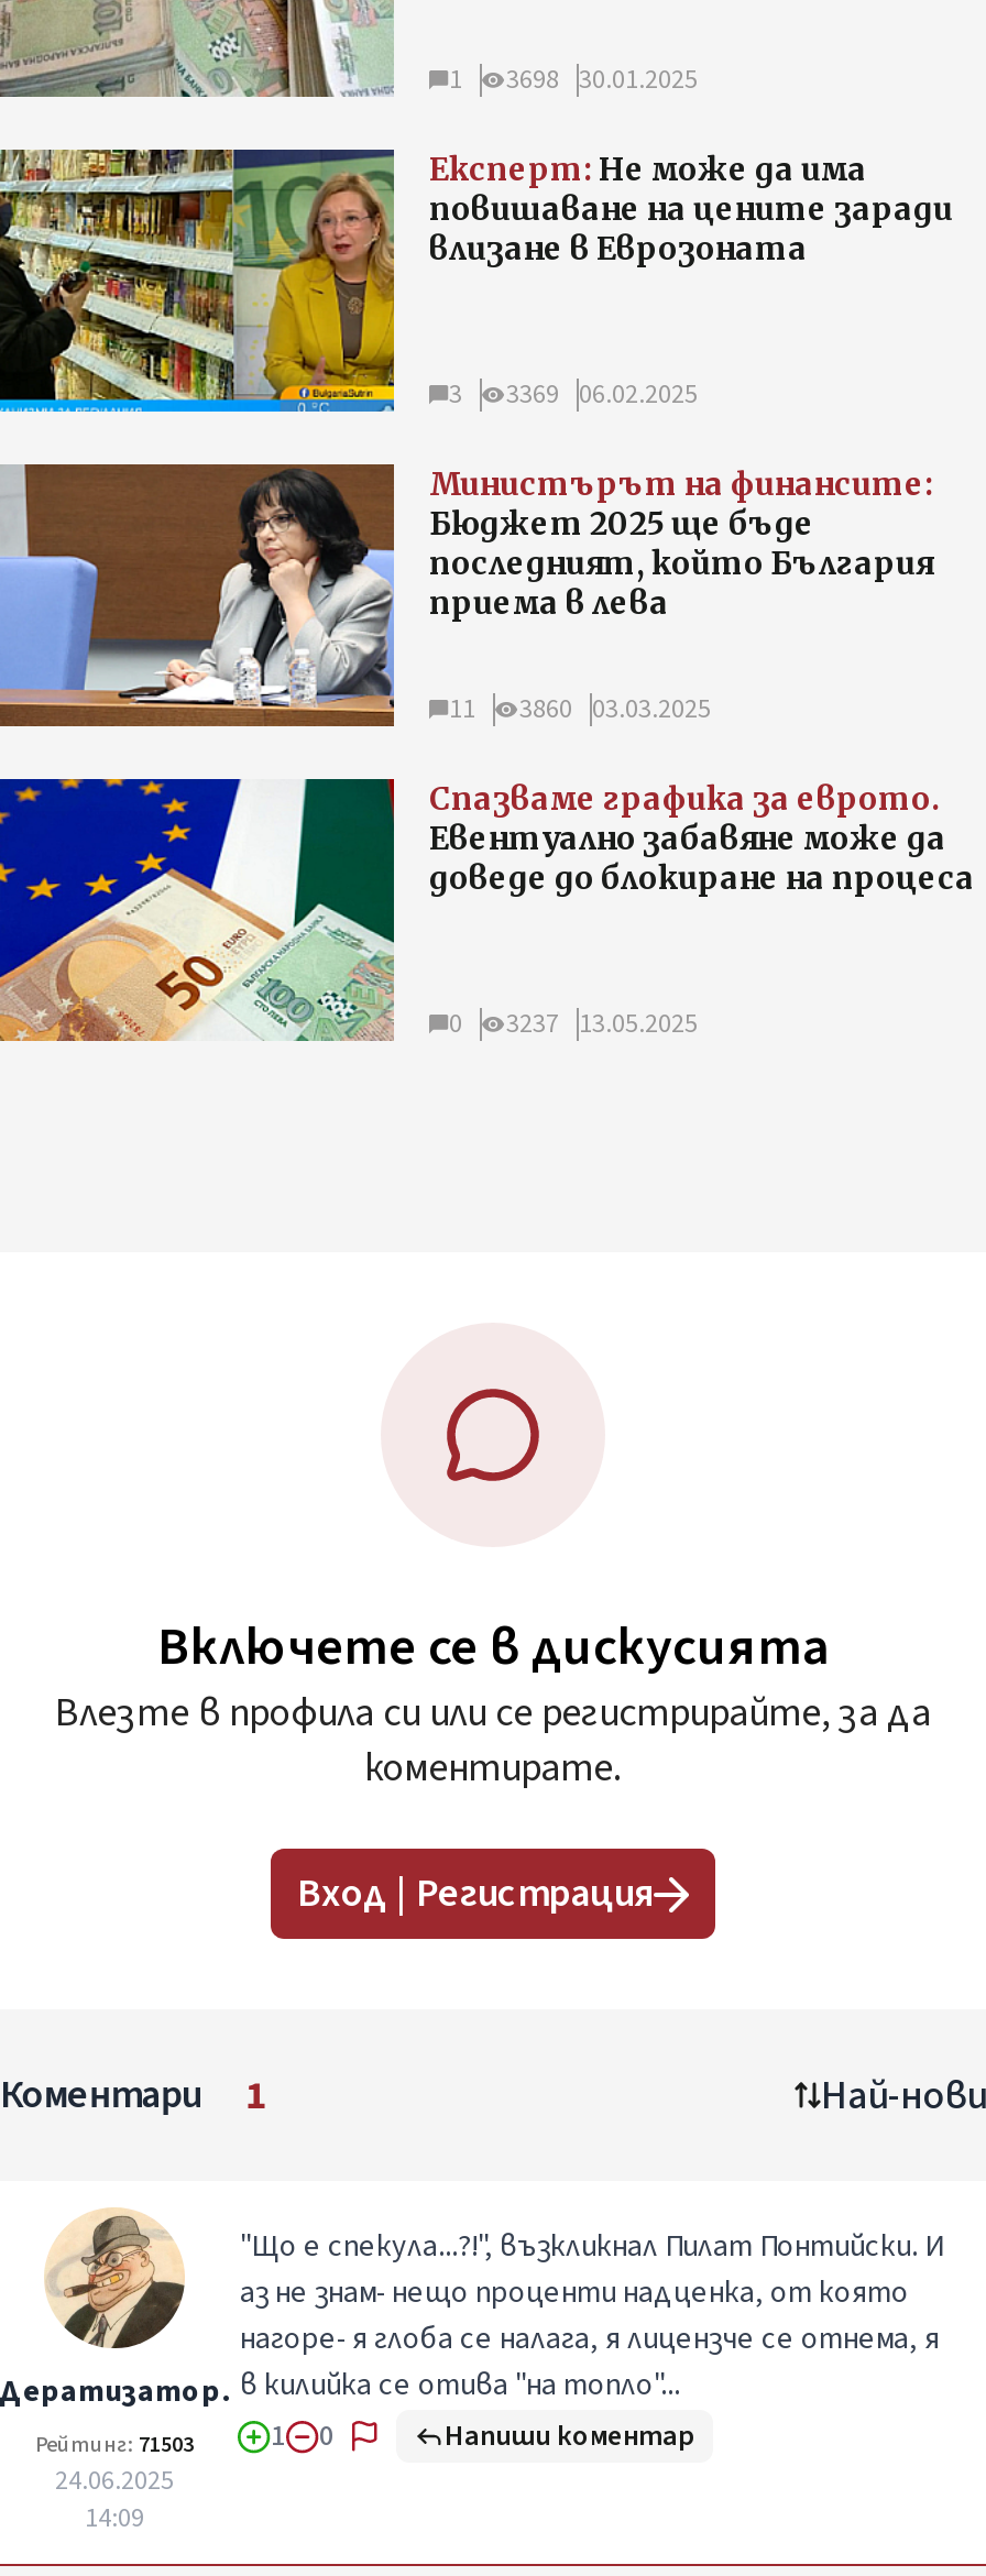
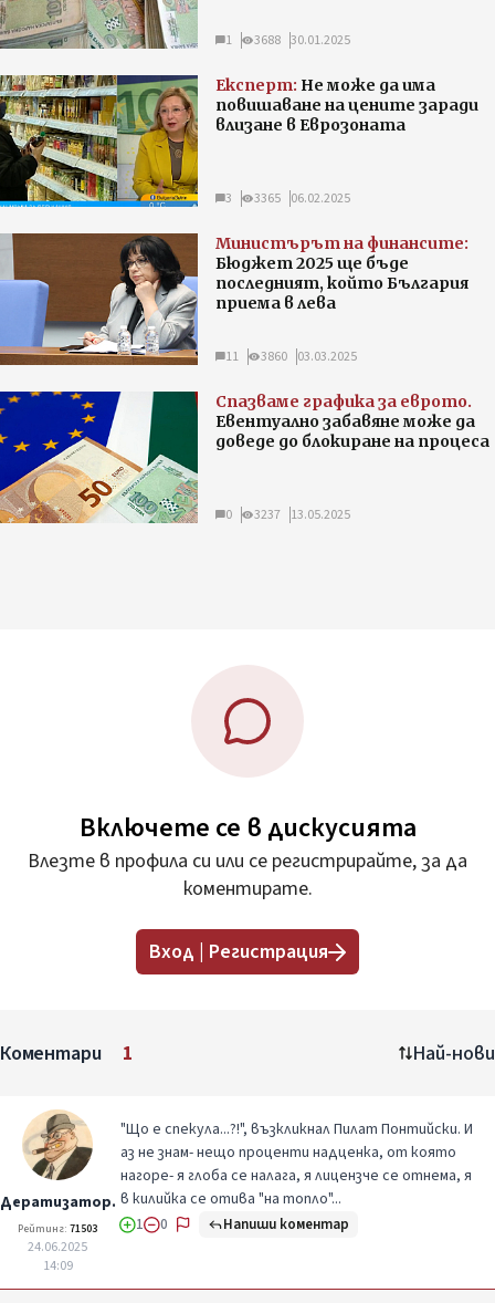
[506,62,698,100] 3698 30.01.2025 -> [254,31,350,50] 3688 30.01.2025
[449,377,698,414] 3 3369 06.02.2025 -> [225,189,350,208] 3 3365 06.02.2025

